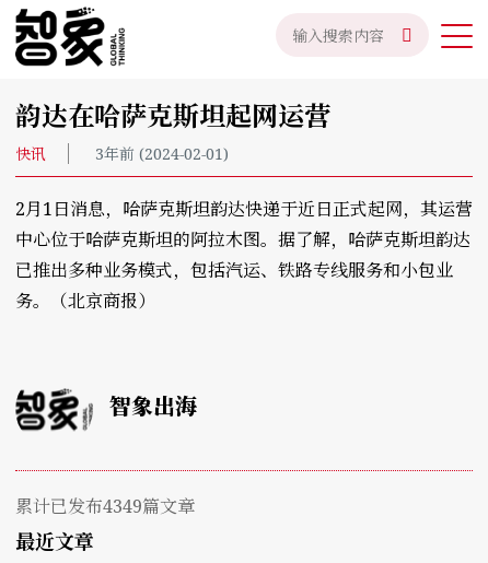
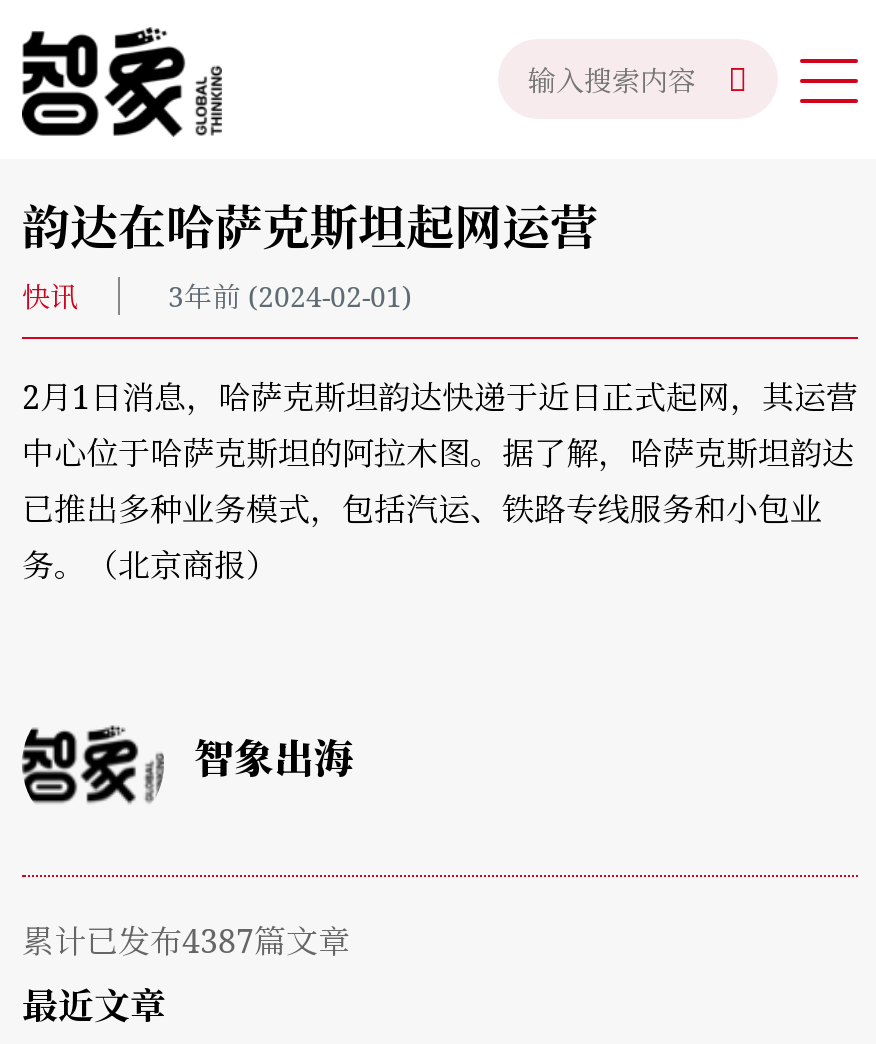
[15,494,195,518] 累计已发布4349篇文章 -> [22,919,350,963] 累计已发布4387篇文章

